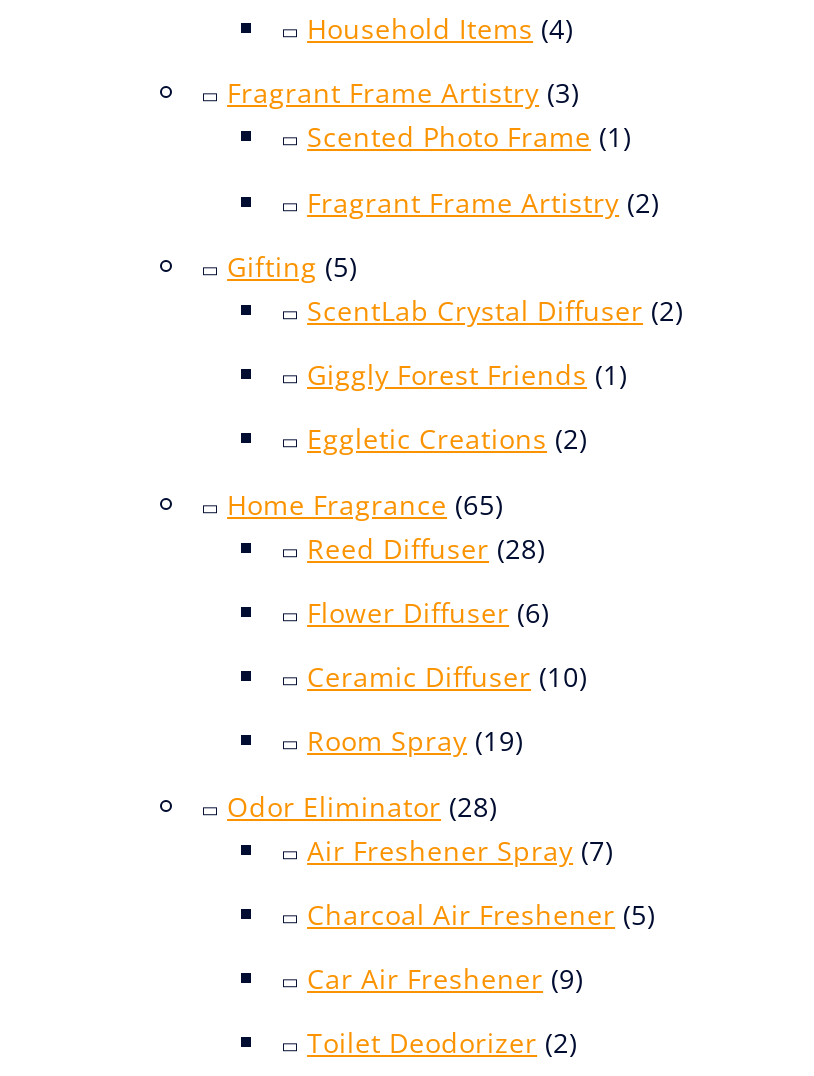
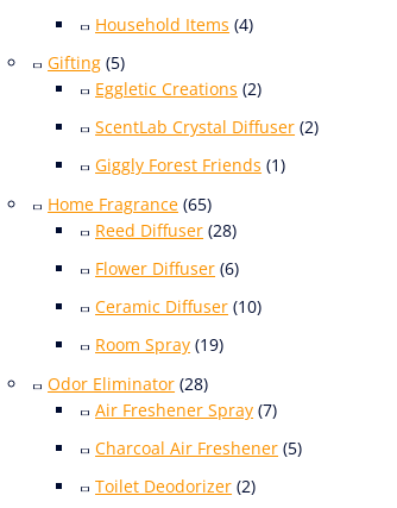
[227,74,659,220] Fragrant Frame Artistry (3) | Scented Photo Frame (1) | Fragrant Frame Artistry (2) -> none
moved [307,420,587,458] -> [95,77,261,100]: Eggletic Creations (2)
[307,959,583,997] Car Air Freshener (9) -> none

